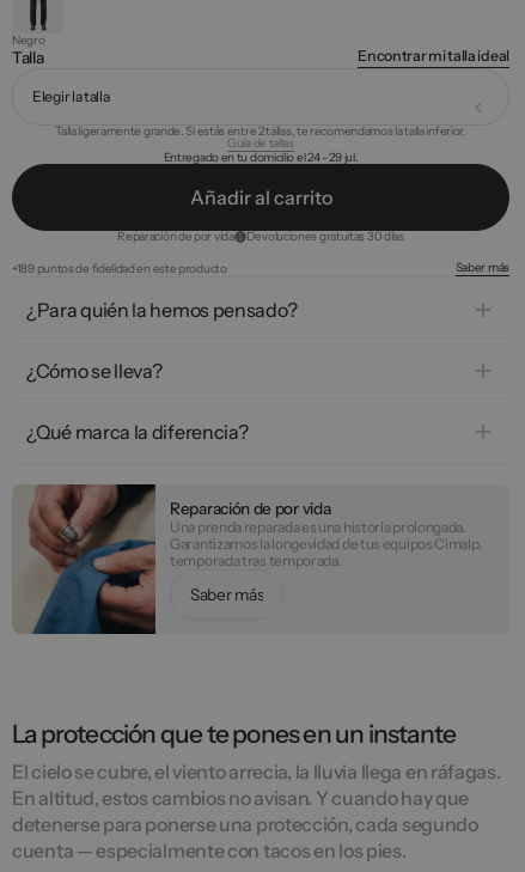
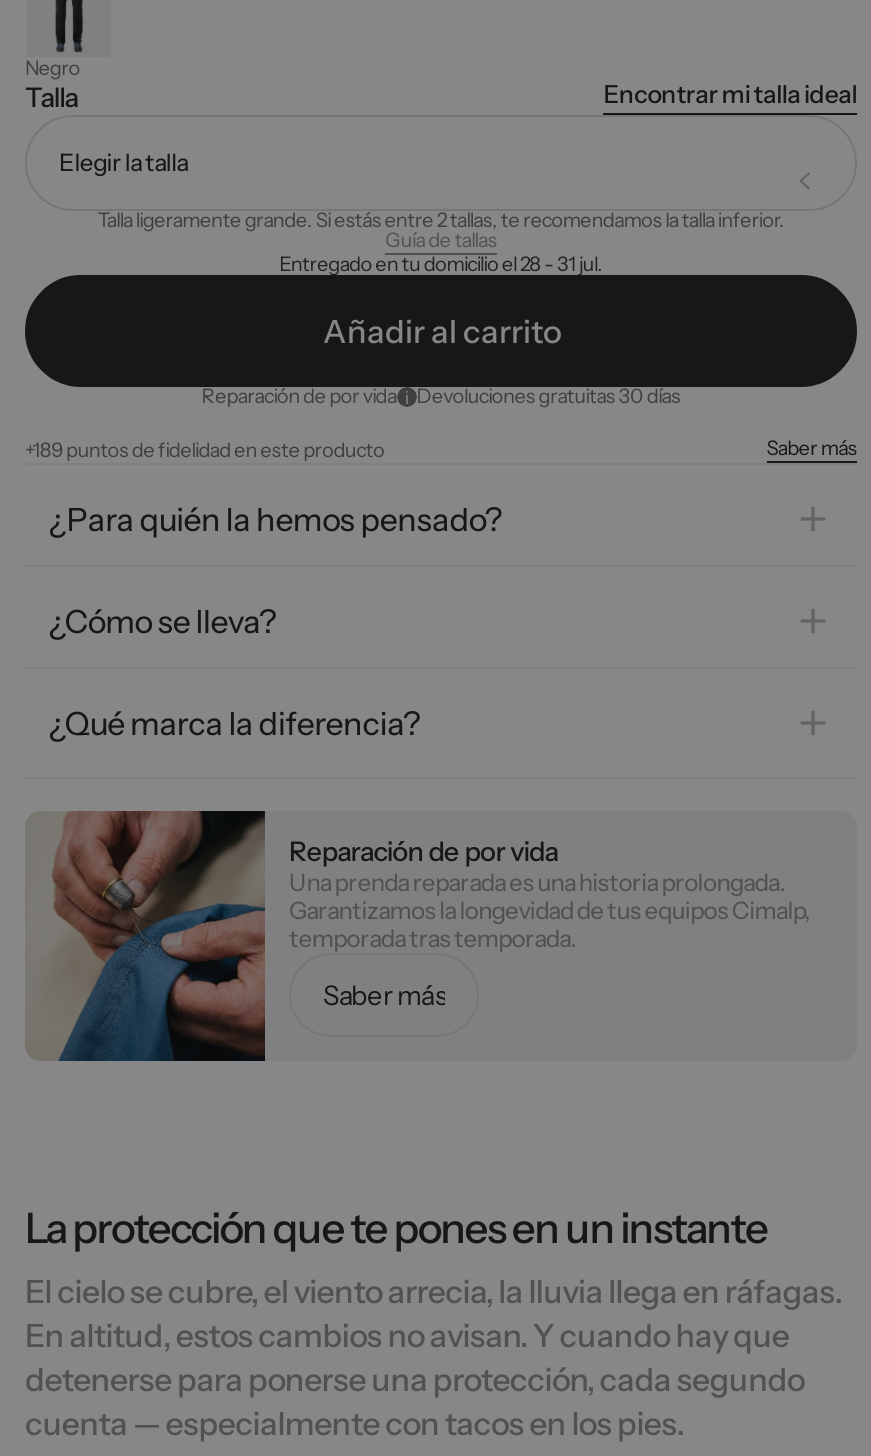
[163,150,358,166] Entregado en tu domicilio el 24 - 29 jul. -> [279,251,603,277] Entregado en tu domicilio el 28 - 31 jul.

